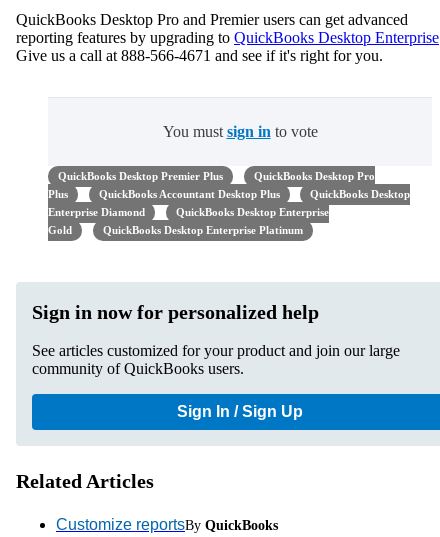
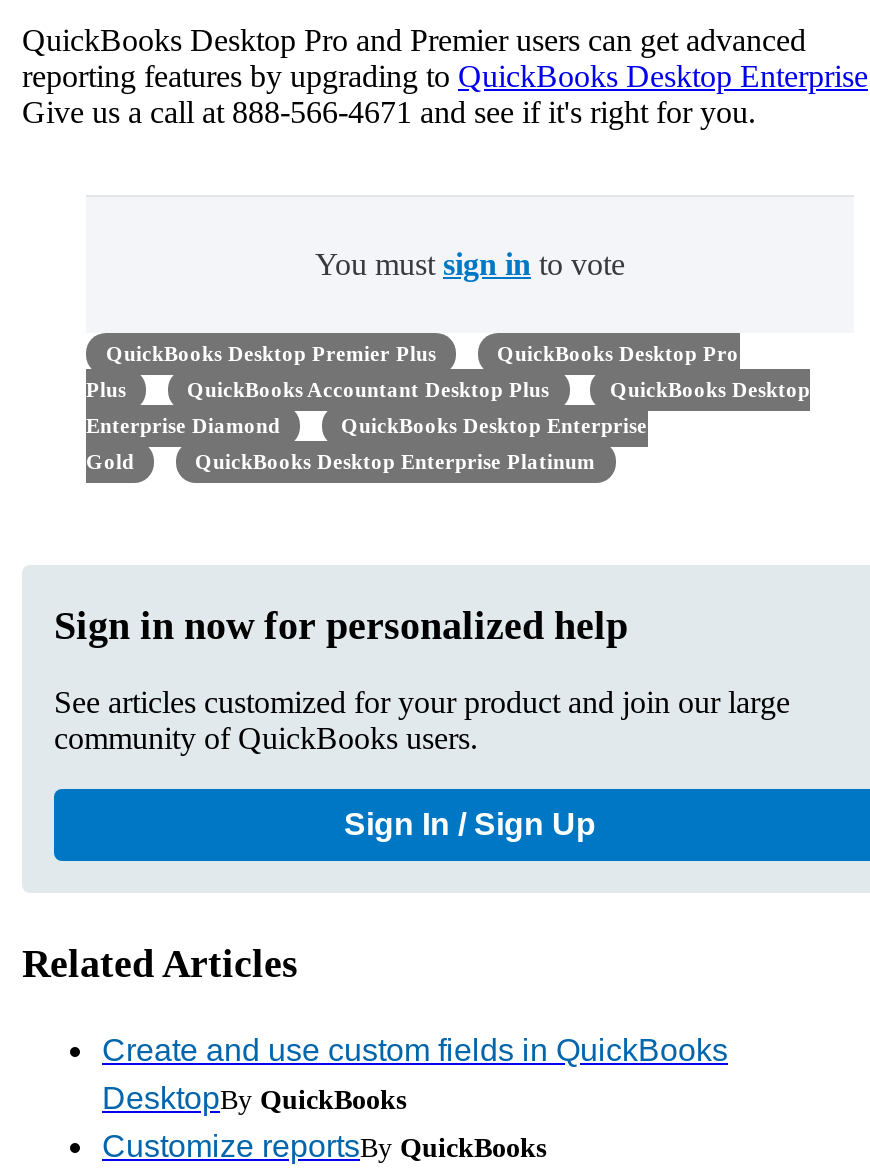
none -> [102,1033,728,1115] Create and use custom fields in QuickBooks | DesktopBy QuickBooks

